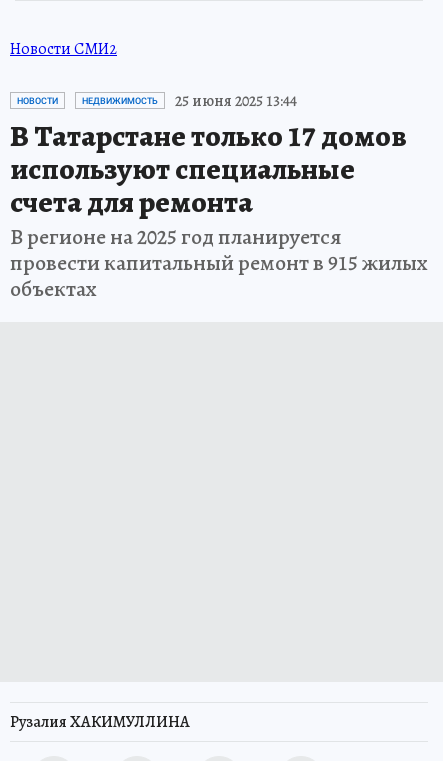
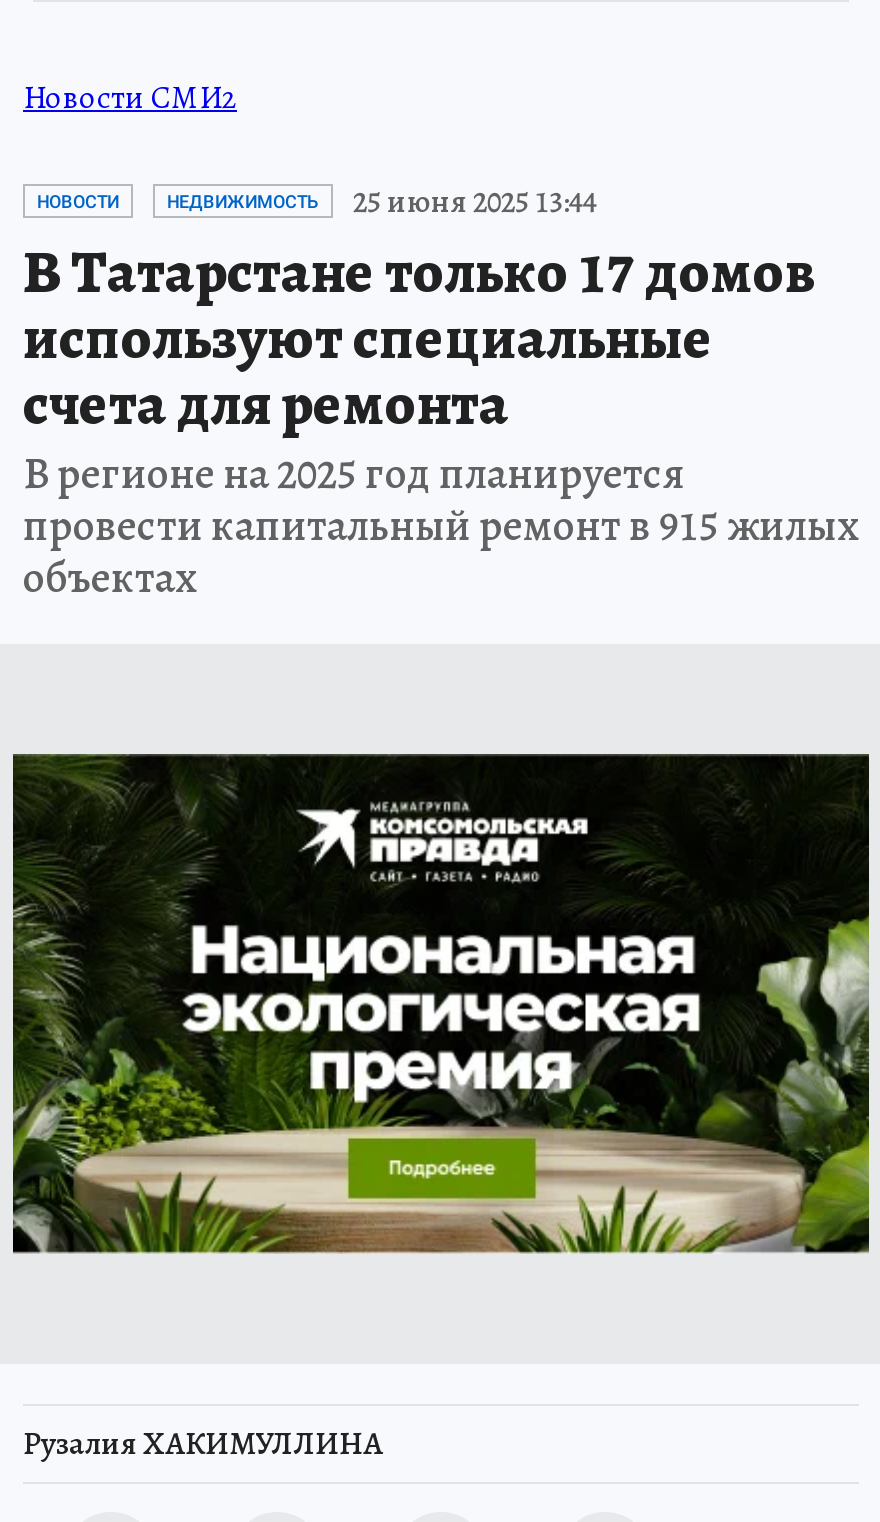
none -> [11,752,871,1256] [image]

